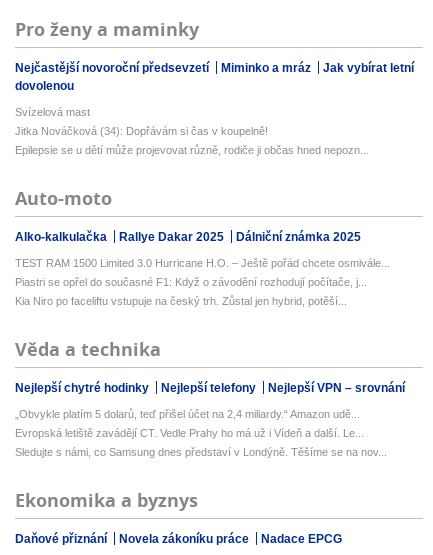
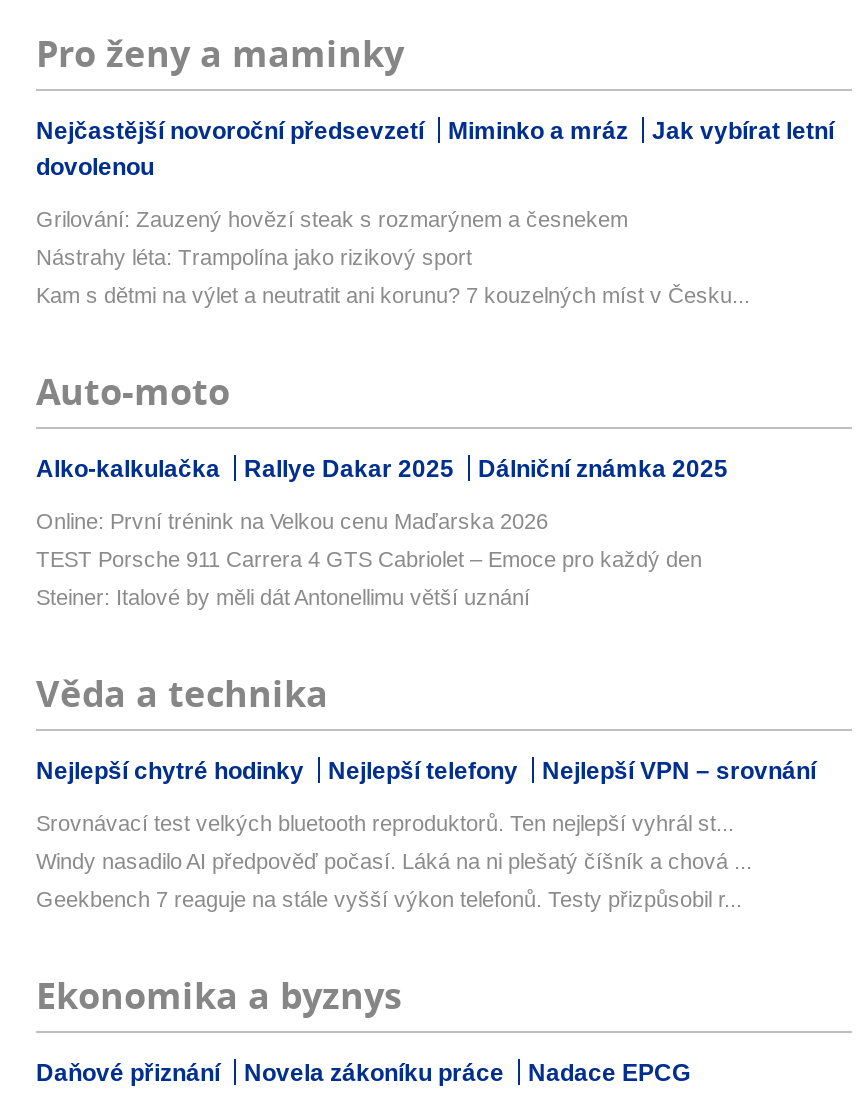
[15,106,90,118] Svízelová mast -> [36,207,628,231] Grilování: Zauzený hovězí steak s rozmarýnem a česnekem
[15,125,268,137] Jitka Nováčková (34): Dopřávám si čas v koupelně! -> [36,245,472,269] Nástrahy léta: Trampolína jako rizikový sport
[15,144,369,156] Epilepsie se u dětí může projevovat různě, rodiče ji občas hned nepozn... -> [36,283,750,307] Kam s dětmi na výlet a neutratit ani korunu? 7 kouzelných míst v Česku...
[15,257,390,269] TEST RAM 1500 Limited 3.0 Hurricane H.O. – Ještě pořád chcete osmivále... -> [36,509,548,533] Online: První trénink na Velkou cenu Maďarska 2026
[15,276,367,288] Piastri se opřel do současné F1: Když o závodění rozhodují počítače, j... -> [36,547,702,571] TEST Porsche 911 Carrera 4 GTS Cabriolet – Emoce pro každý den
[15,295,347,307] Kia Niro po faceliftu vstupuje na český trh. Zůstal jen hybrid, potěší... -> [36,585,530,609] Steiner: Italové by měli dát Antonellimu větší uznání
[15,408,360,420] „Obvykle platím 5 dolarů, teď přišel účet na 2,4 miliardy.“ Amazon udě... -> [36,811,734,835] Srovnávací test velkých bluetooth reproduktorů. Ten nejlepší vyhrál st...
[15,427,364,439] Evropská letiště zavádějí CT. Vedle Prahy ho má už i Vídeň a další. Le... -> [36,849,752,873] Windy nasadilo AI předpověď počasí. Láká na ni plešatý číšník a chová ...
[15,446,387,458] Sledujte s námi, co Samsung dnes představí v Londýně. Těšíme se na nov... -> [36,887,742,911] Geekbench 7 reaguje na stále vyšší výkon telefonů. Testy přizpůsobil r...

